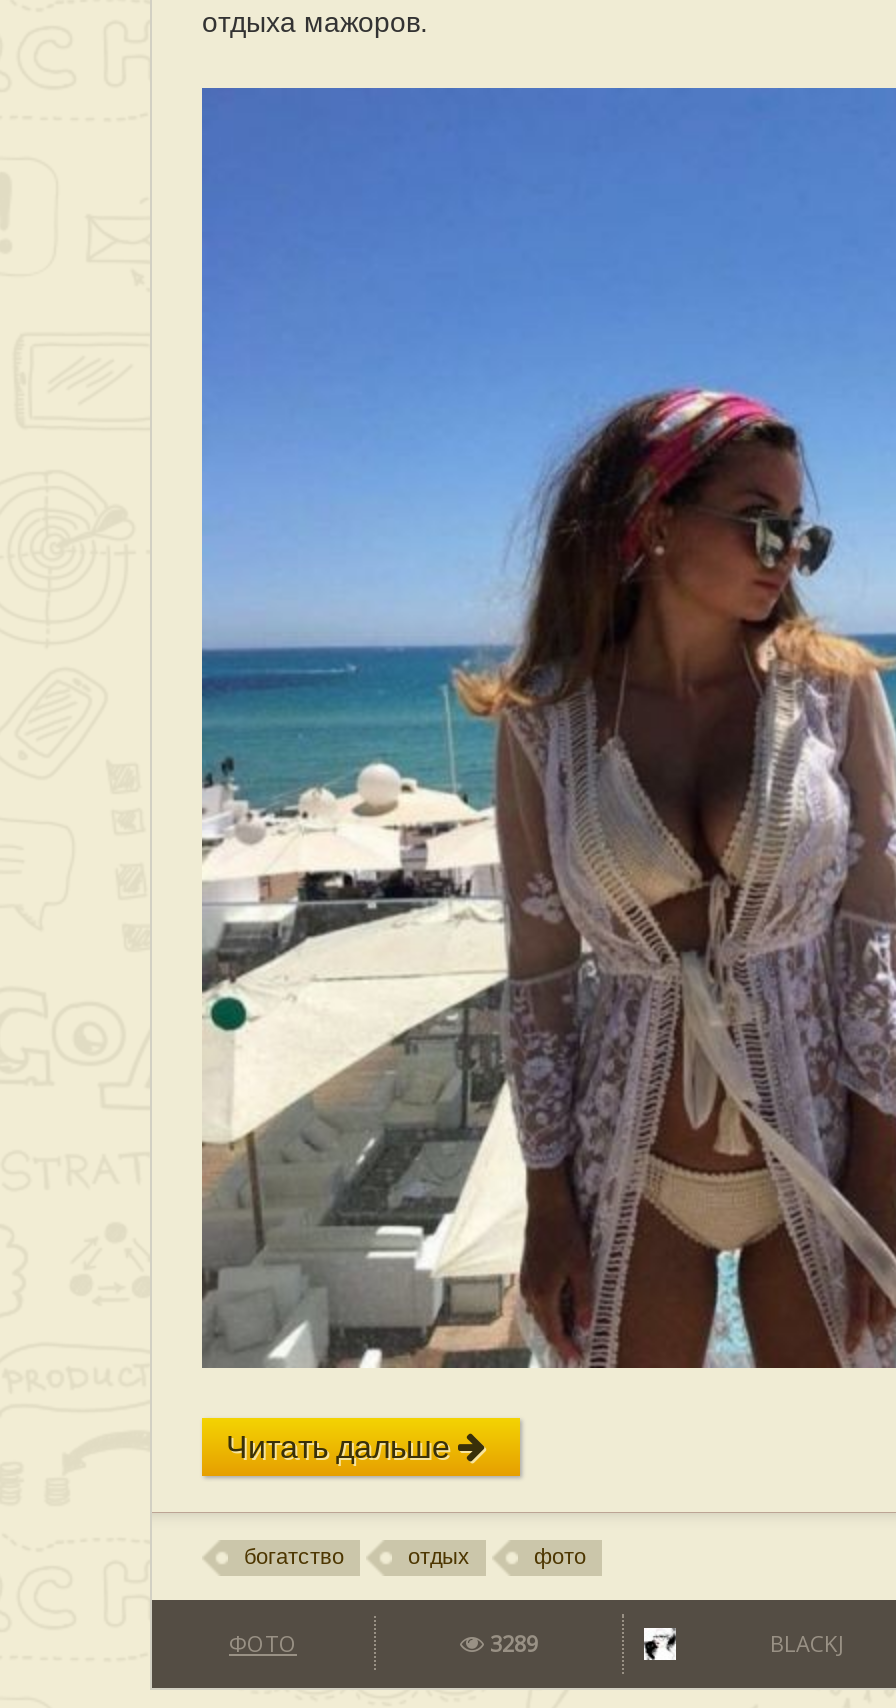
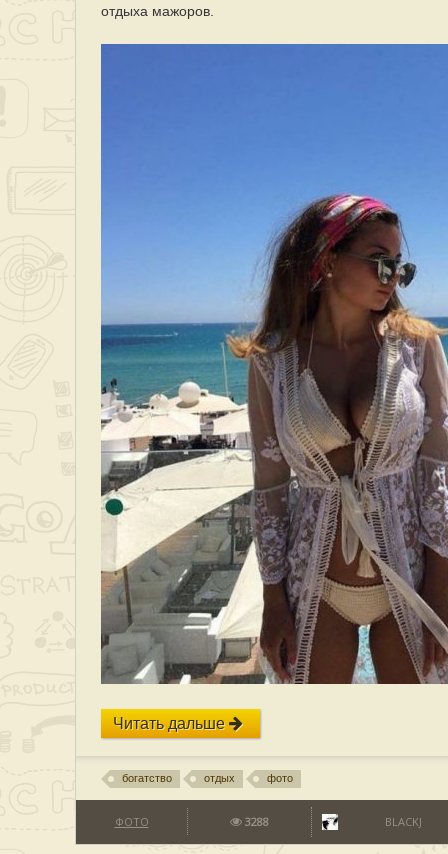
[484,1628,538,1658] 3289 -> [242,814,269,829] 3288

